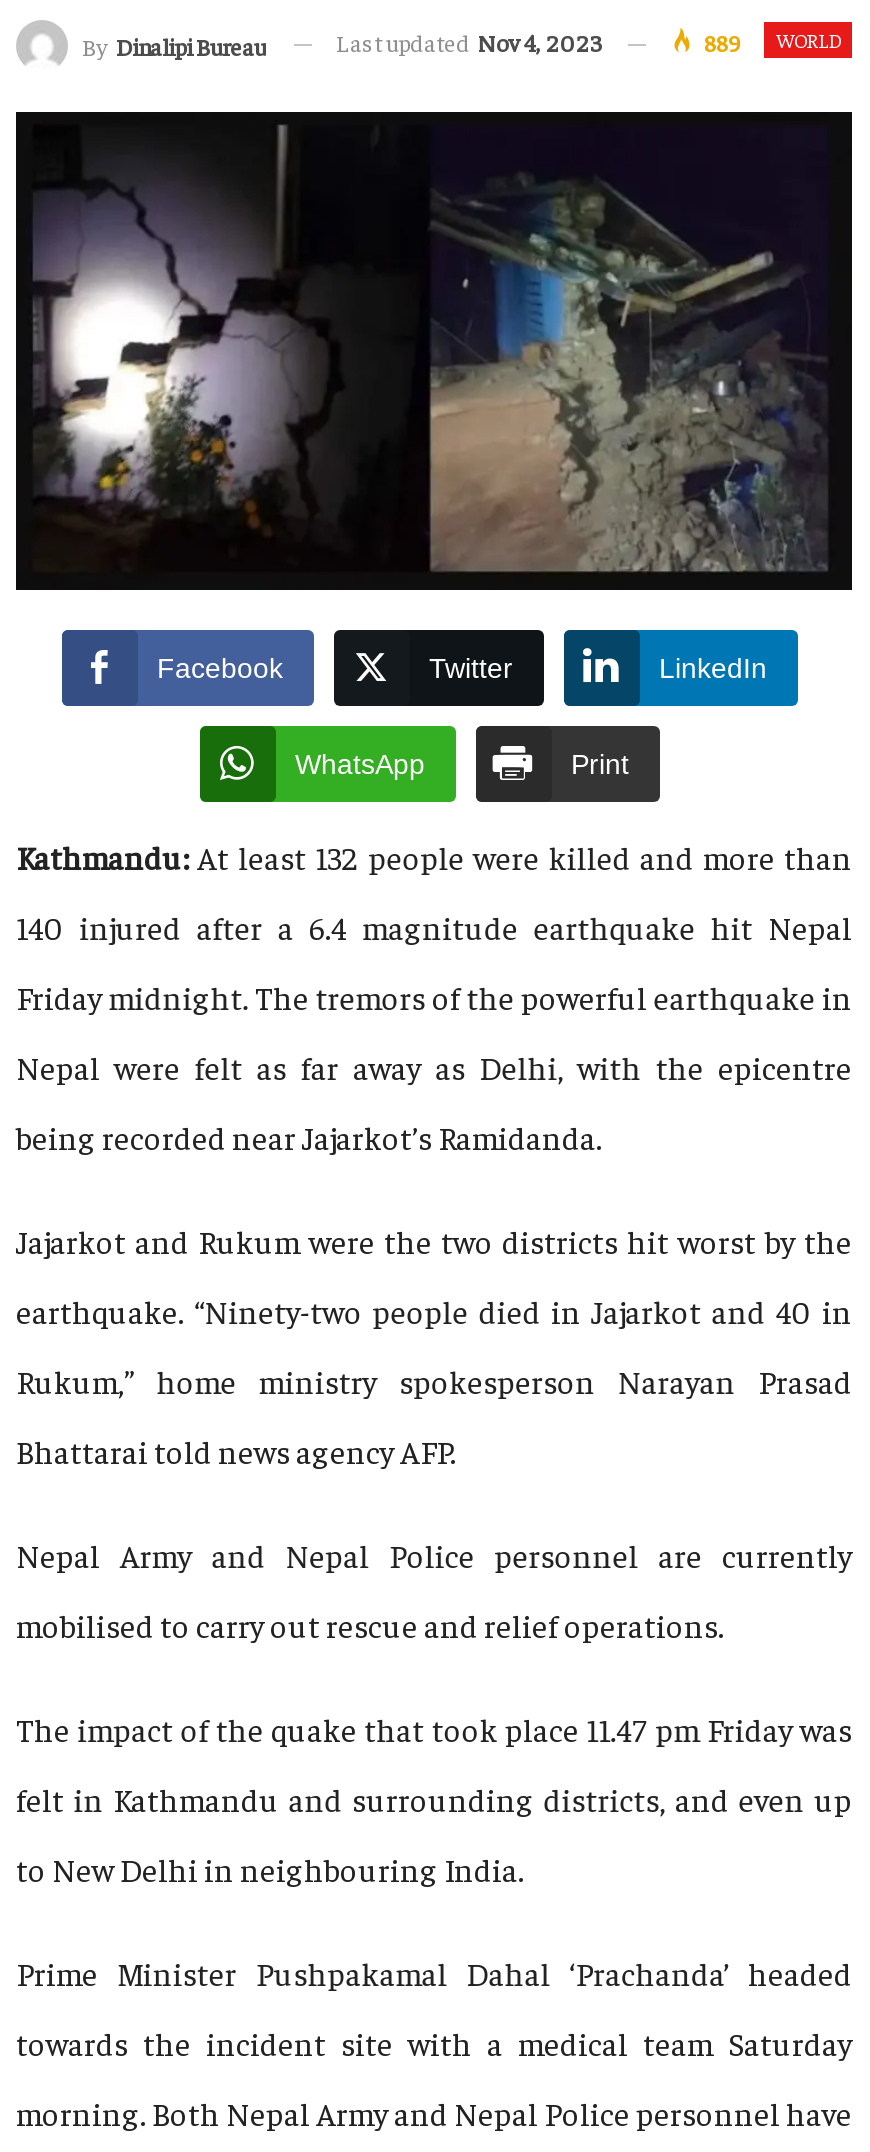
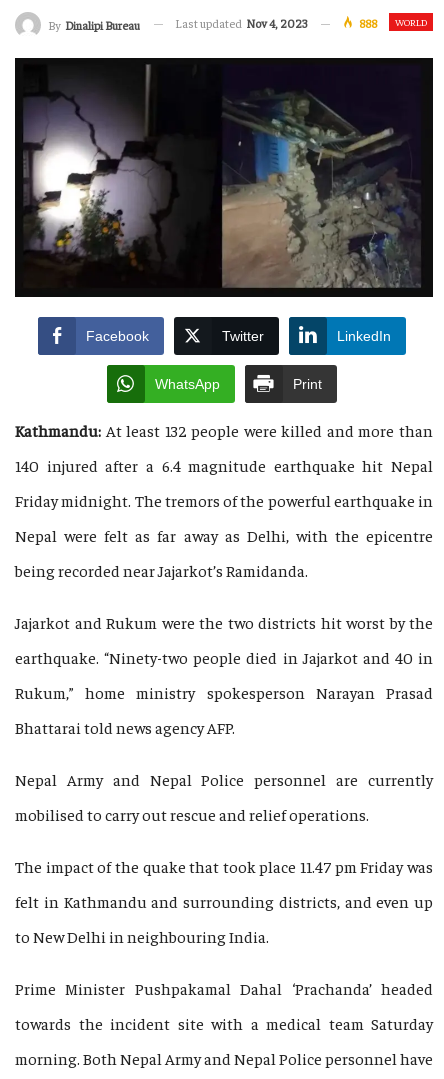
[700,25,840,57] 889 WORLD -> [357,14,427,30] 888 WORLD

